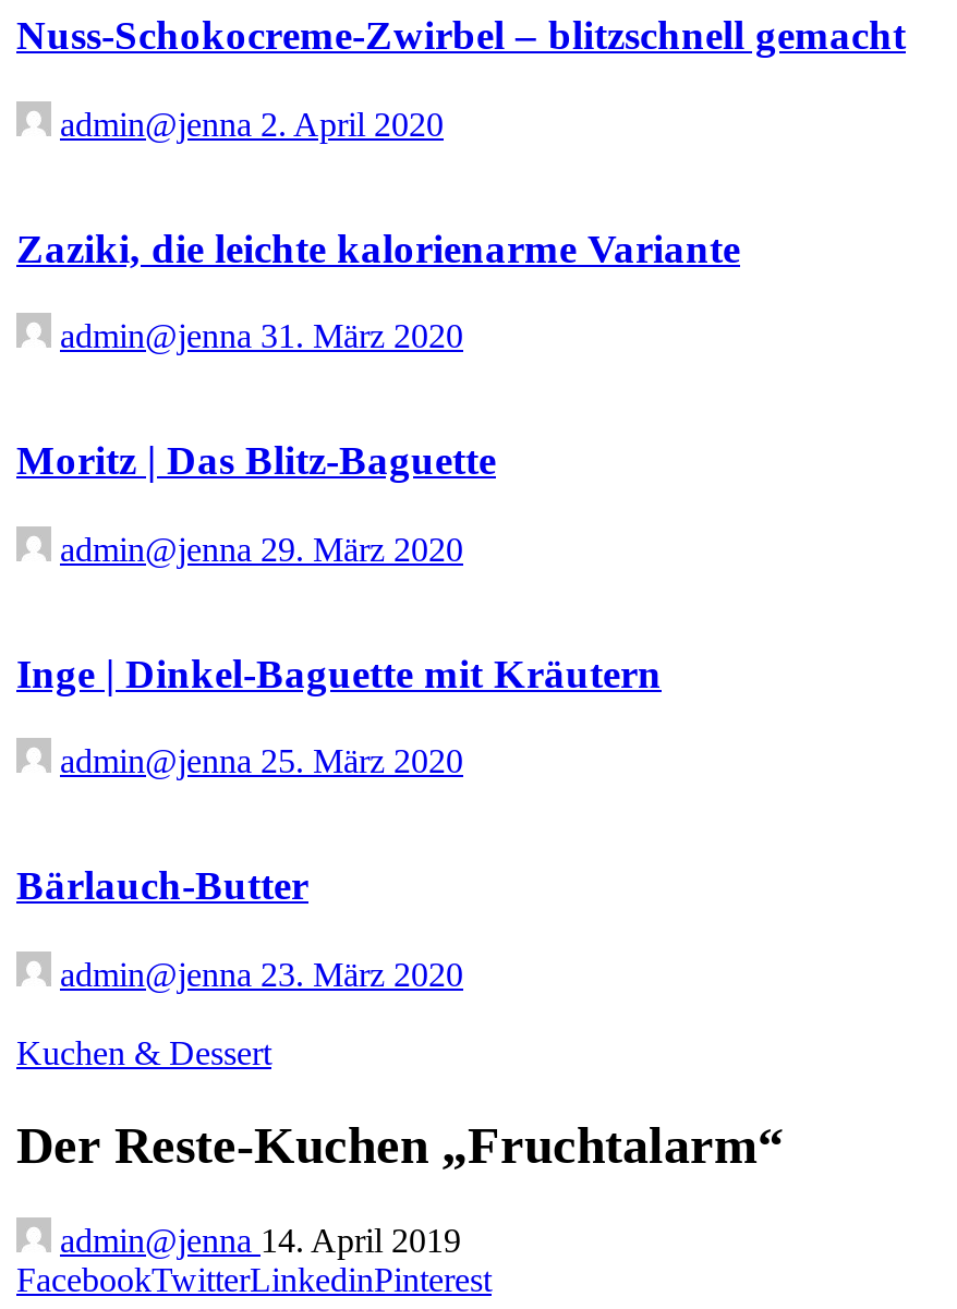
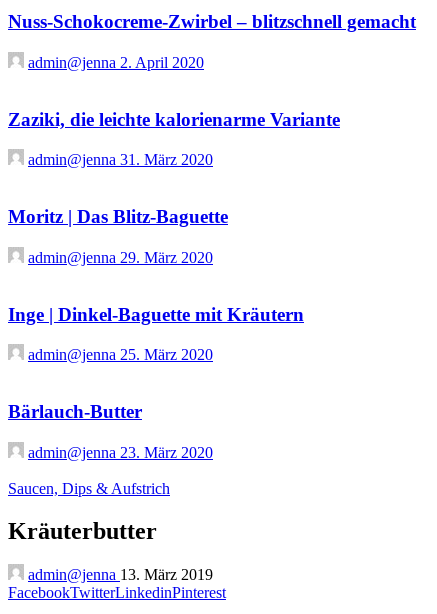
[16,1034,271,1071] Kuchen & Dessert -> [8,480,170,497] Saucen, Dips & Aufstrich
[16,1116,784,1173] Der Reste-Kuchen „Fruchtalarm“ -> [8,518,157,544] Kräuterbutter
[60,1223,461,1260] admin@jenna 14. April 2019 -> [28,566,213,583] admin@jenna 13. März 2019

